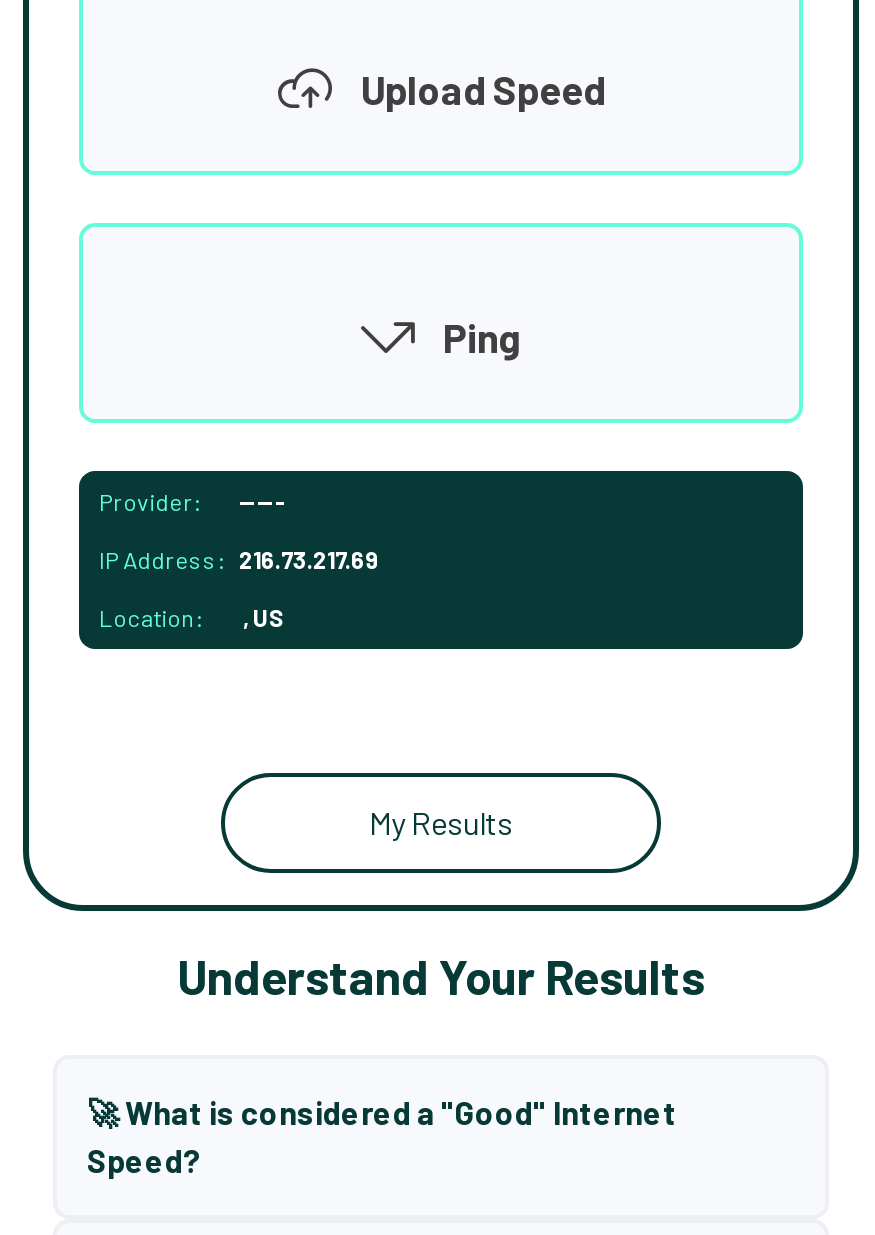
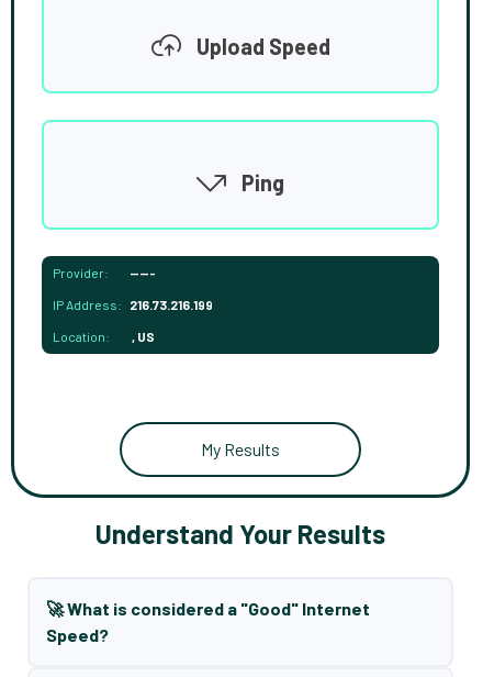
[99,545,379,573] IP Address: 216.73.217.69 -> [53,297,213,312] IP Address: 216.73.216.199

